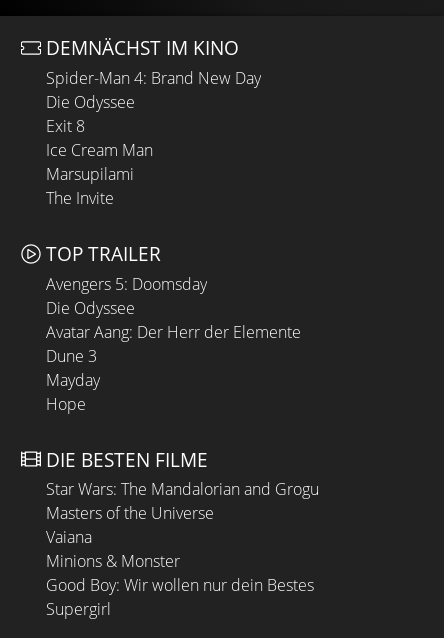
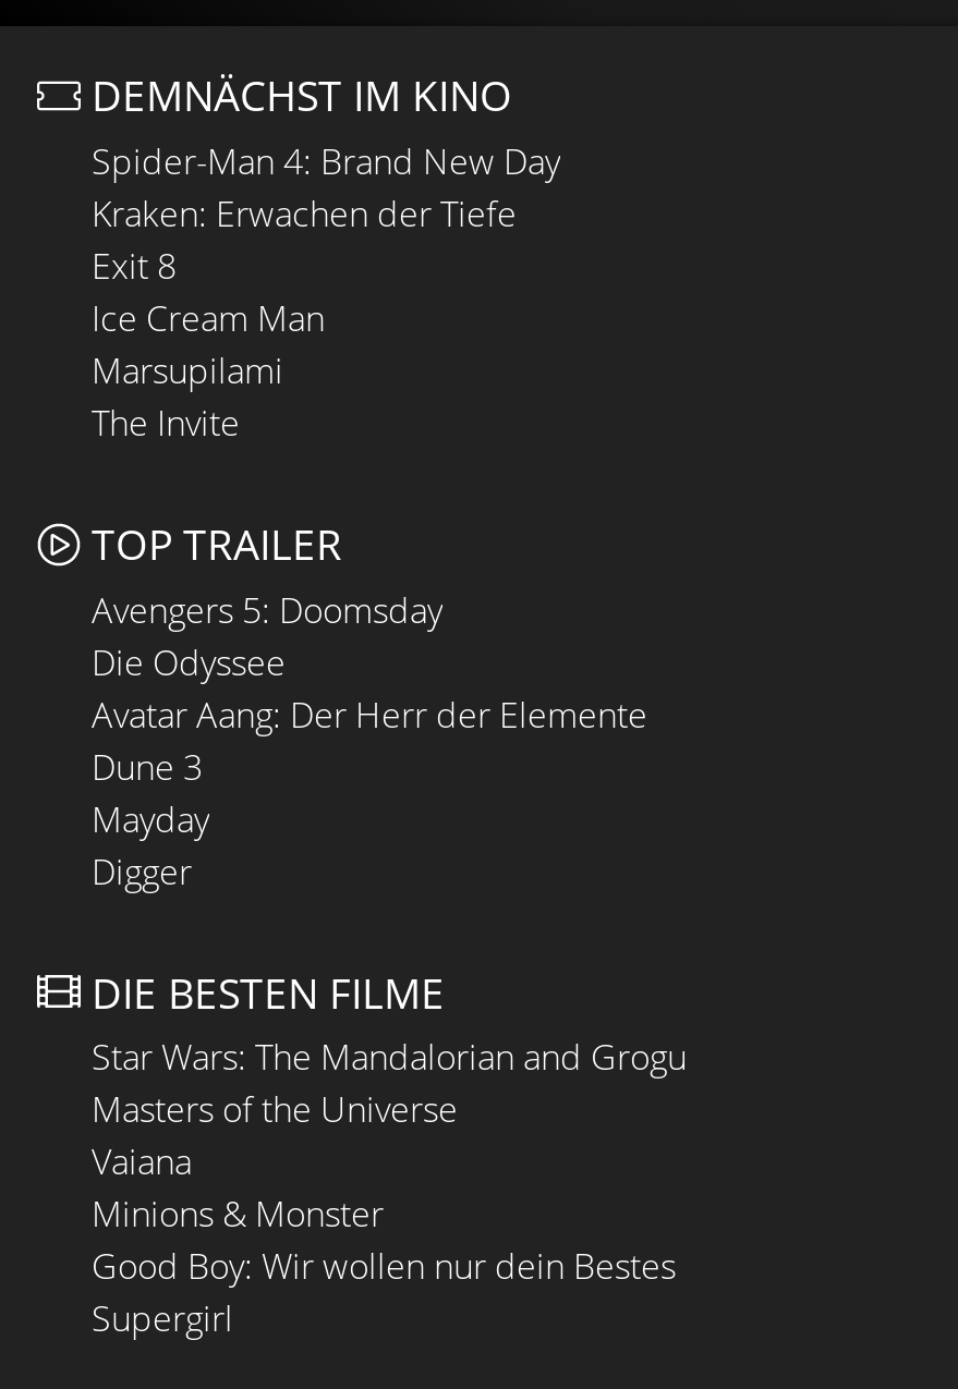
[46,91,135,113] Die Odyssee -> [92,189,517,237] Kraken: Erwachen der Tiefe
[46,392,86,414] Hope -> [92,846,192,894] Digger

